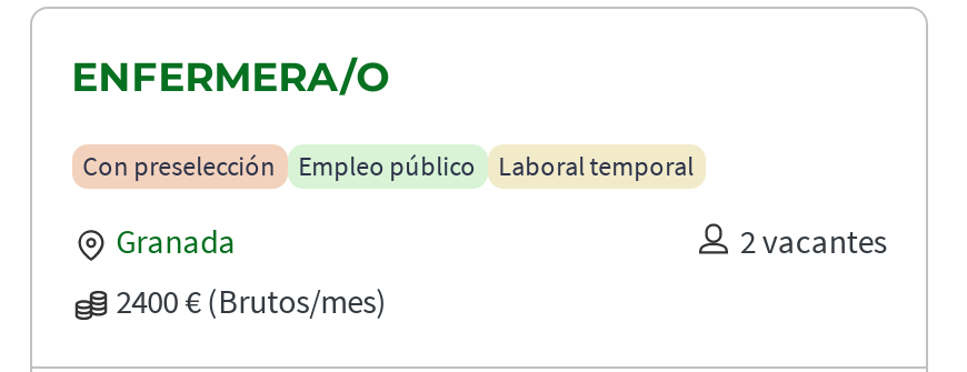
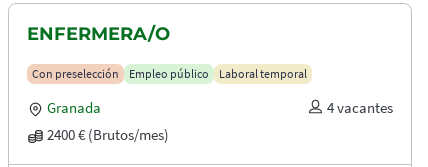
[740,219,887,261] 2 vacantes -> [327,98,393,117] 4 vacantes

